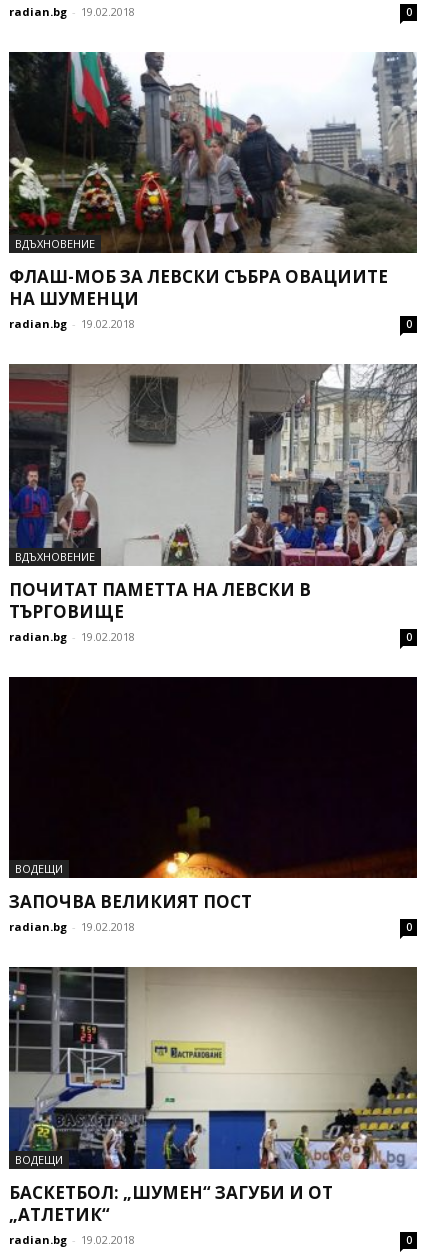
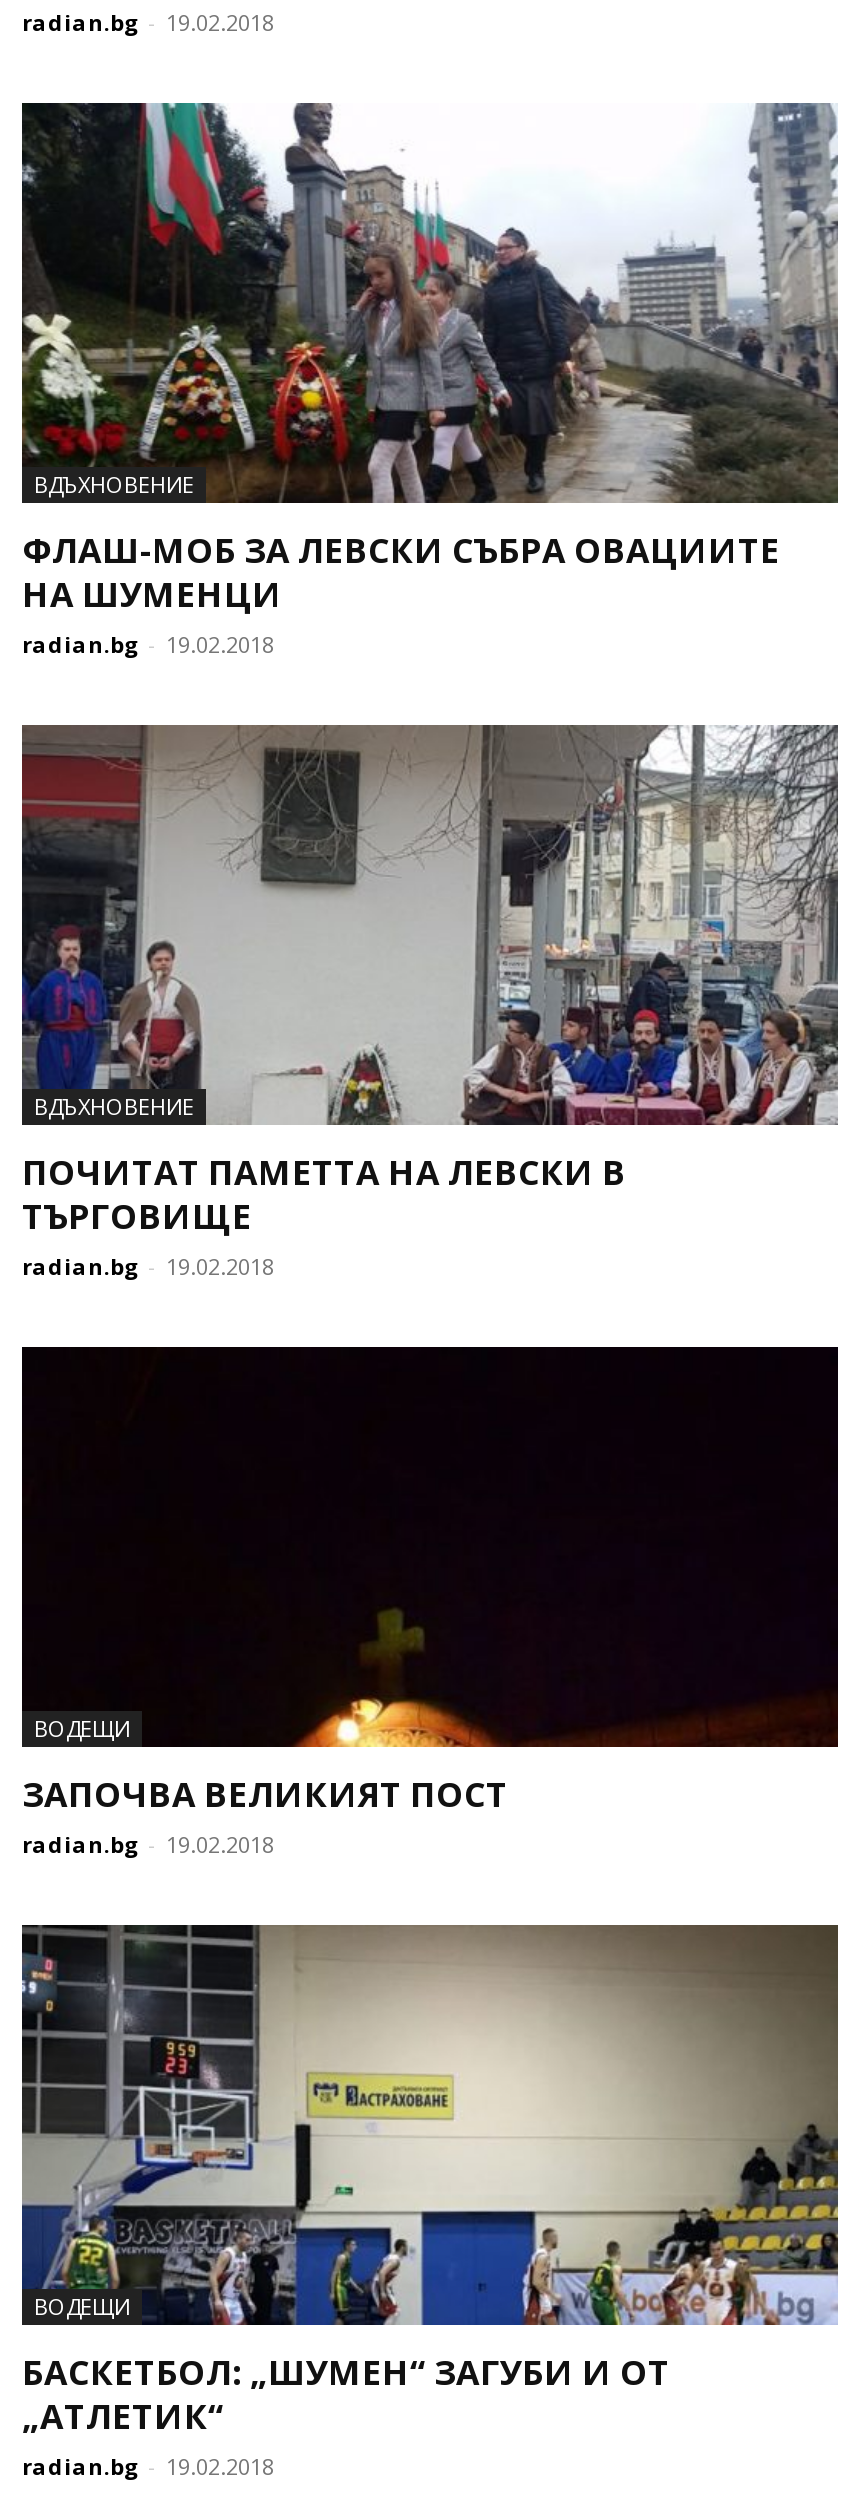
[406,5,412,19] 0 -> none
[406,317,412,331] 0 -> none
[406,630,412,644] 0 -> none
[406,920,412,934] 0 -> none
[406,1233,412,1247] 0 -> none

